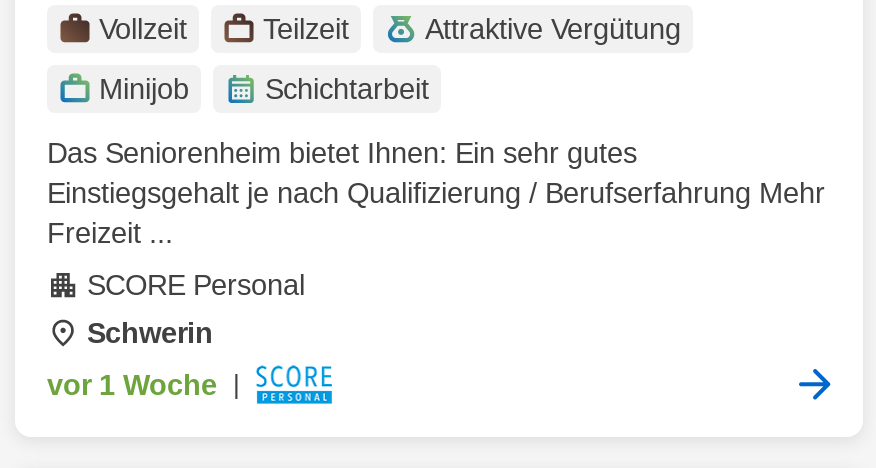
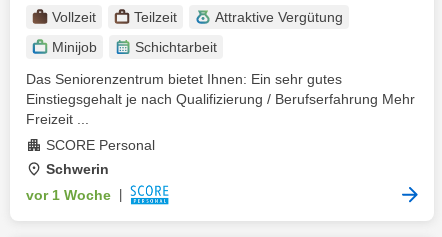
[47,137,637,169] Das Seniorenheim bietet Ihnen: Ein sehr gutes -> [26,71,342,87] Das Seniorenzentrum bietet Ihnen: Ein sehr gutes

